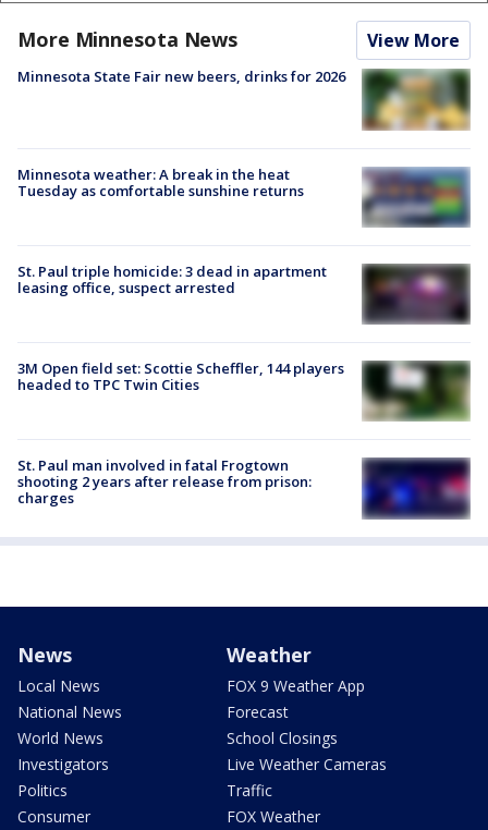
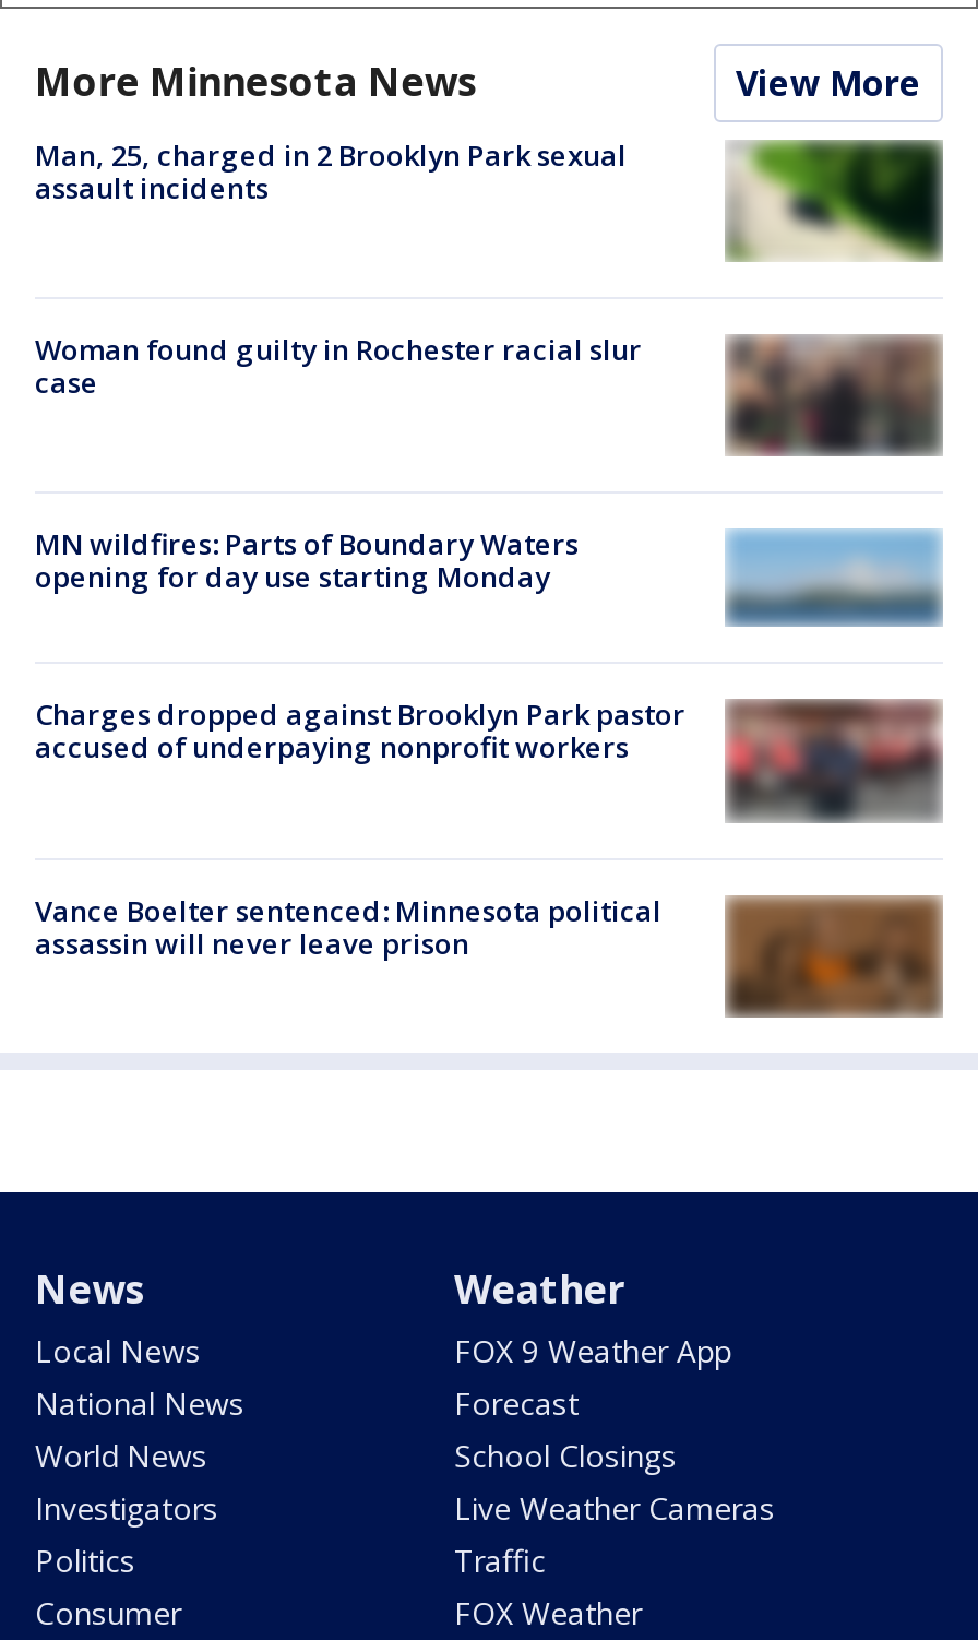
[17,67,345,86] Minnesota State Fair new beers, drinks for 2026 -> [35,135,627,207] Man, 25, charged in 2 Brooklyn Park sexual | assault incidents
[362,69,471,131] [image] -> [727,139,943,261] [image]
[17,164,304,200] Minnesota weather: A break in the heat | Tuesday as comfortable sunshine returns -> [35,330,642,402] Woman found guilty in Rochester racial slur | case
[364,167,471,228] [image] -> [727,333,941,455] [image]
[17,261,327,297] St. Paul triple homicide: 3 dead in apartment | leasing office, suspect arrested -> [35,525,579,597] MN wildfires: Parts of Boundary Waters | opening for day use starting Monday
[362,264,471,325] [image] -> [725,530,943,626] [image]
[17,358,469,422] [image] | 3M Open field set: Scottie Scheffler, 144 players | headed to TPC Twin Cities -> [35,695,941,818] [image] | Charges dropped against Brooklyn Park pastor | accused of underpaying nonprofit workers
[17,456,312,508] St. Paul man involved in fatal Frogtown | shooting 2 years after release from prison: | charges -> [35,890,661,962] Vance Boelter sentenced: Minnesota political | assassin will never leave prison
[362,457,471,520] [image] -> [725,894,943,1017] [image]

